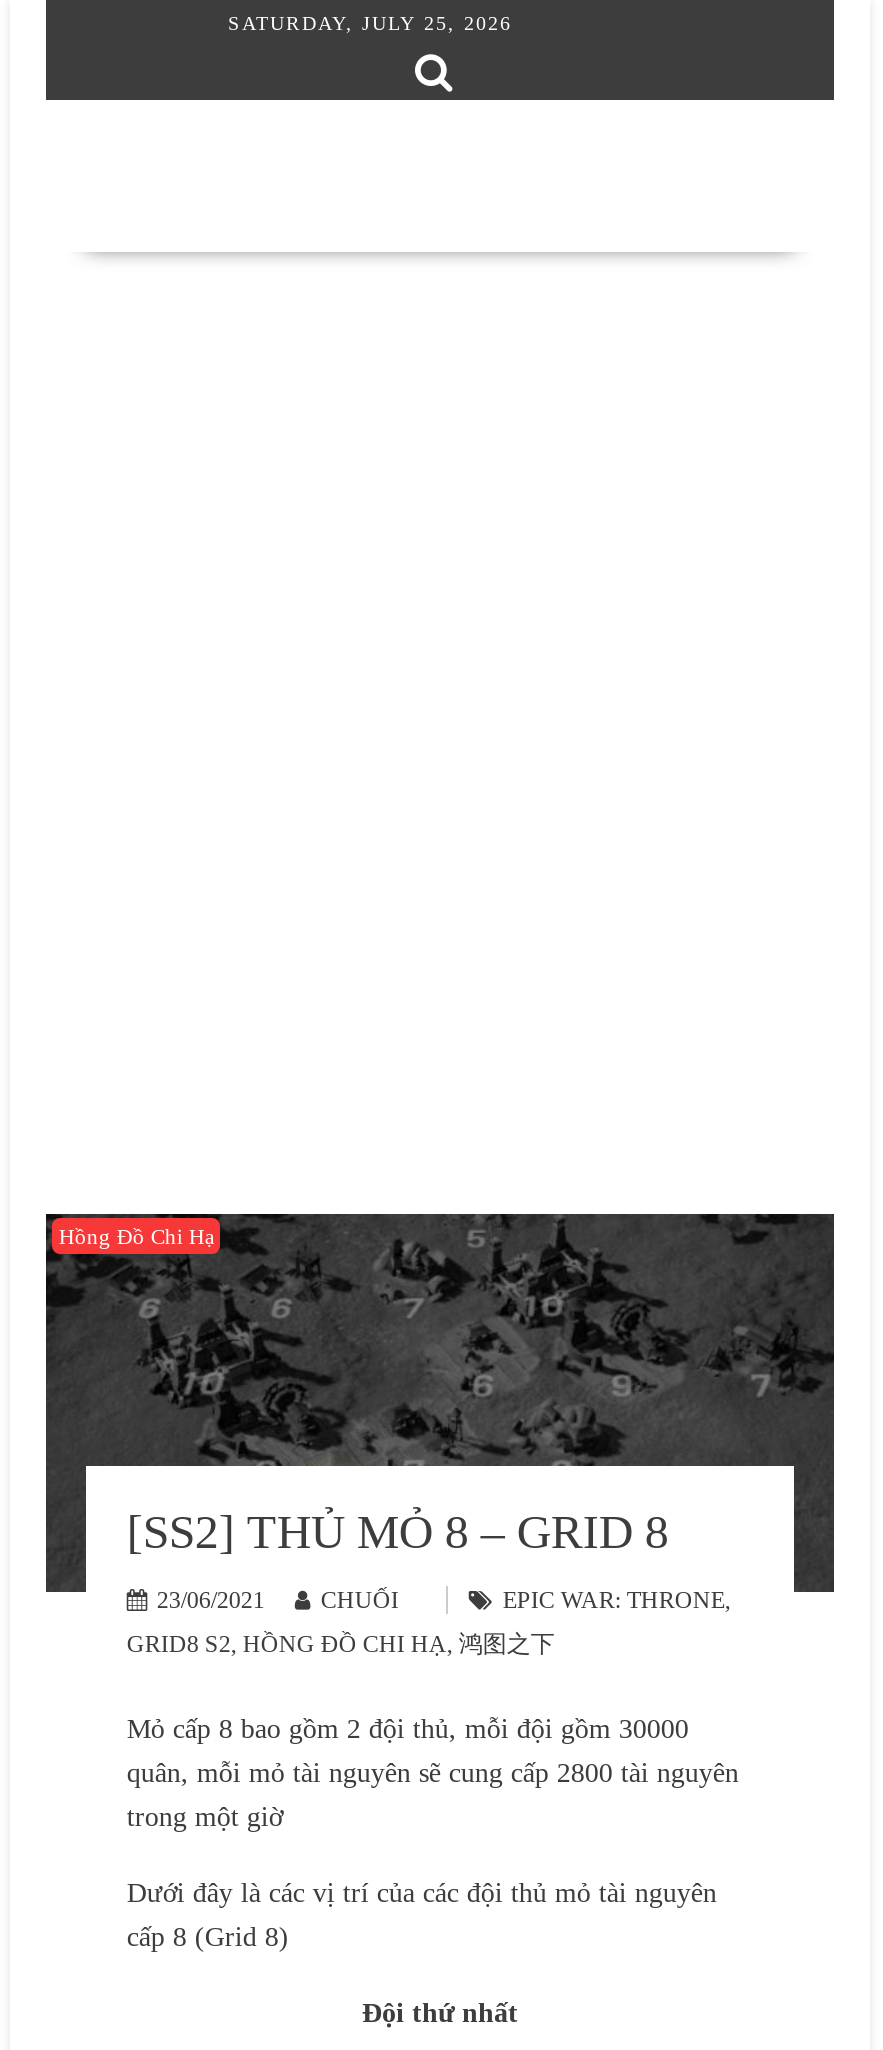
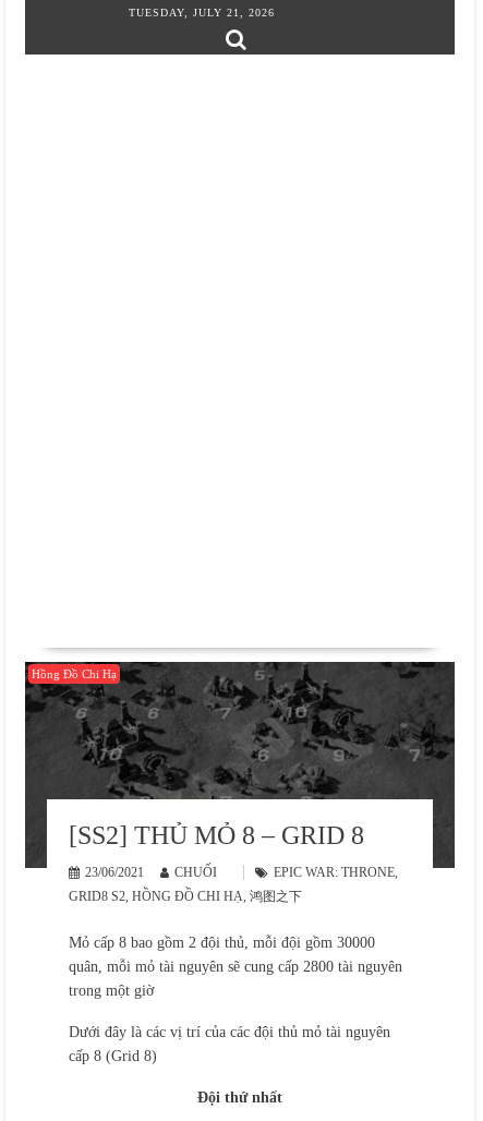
[228,12,512,34] SATURDAY, JULY 25, 2026 -> [129,7,275,19] TUESDAY, JULY 21, 2026

